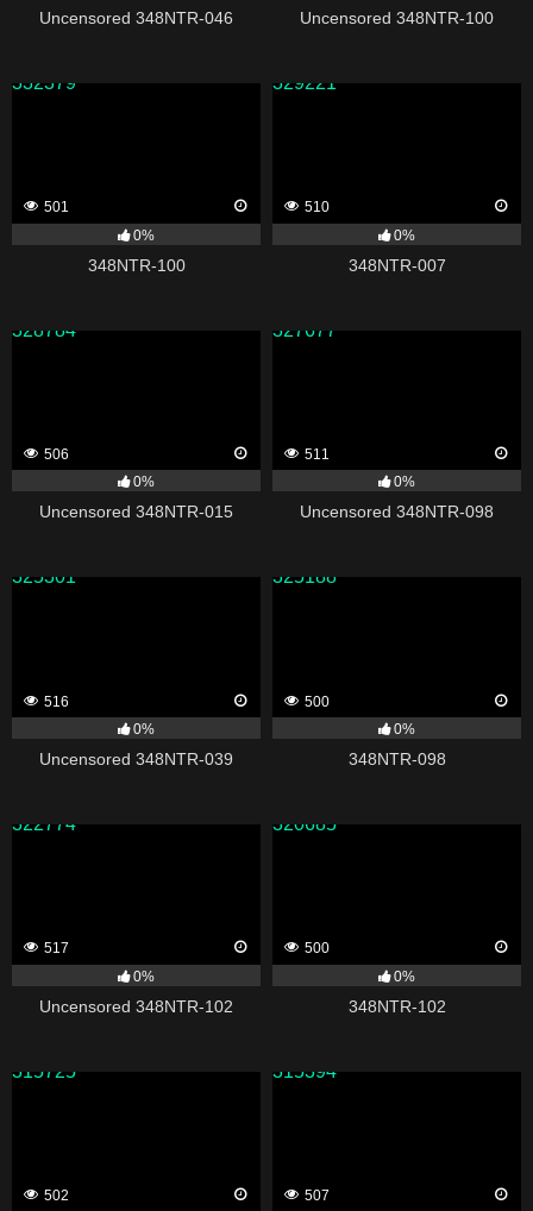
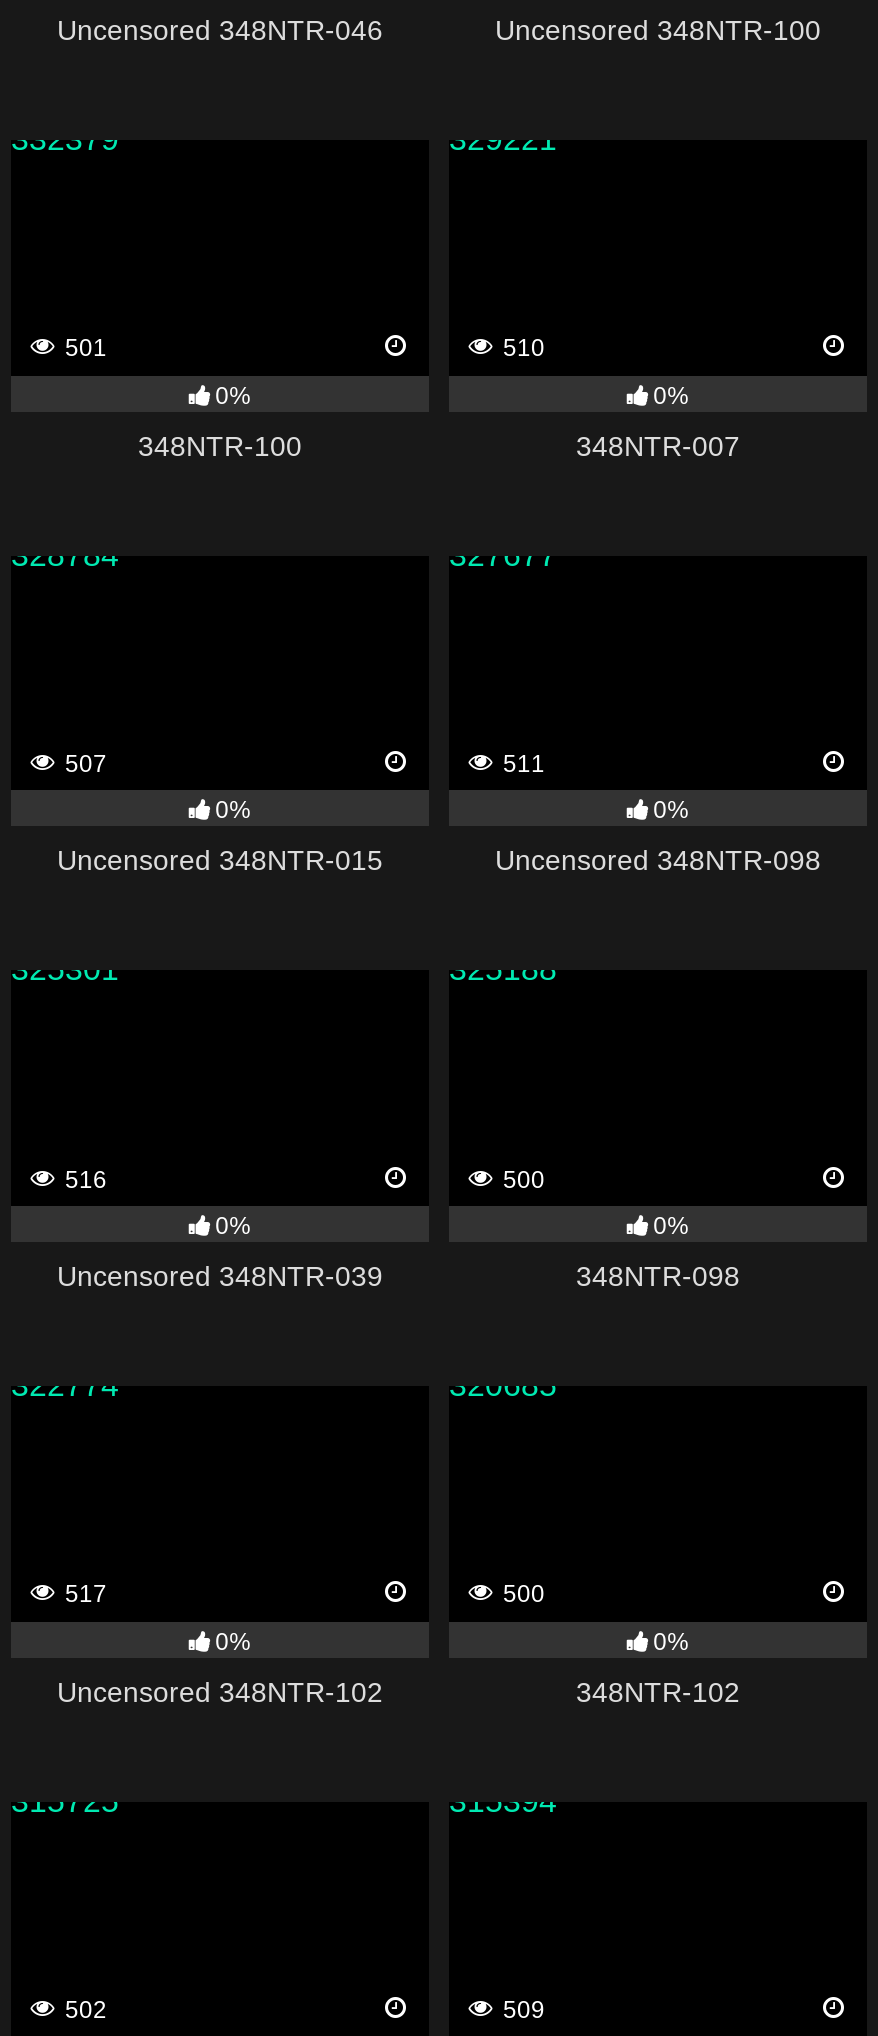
[40,446,69,463] 506 -> [59,750,107,778] 507
[301,1187,330,1204] 507 -> [497,1996,545,2024] 509

